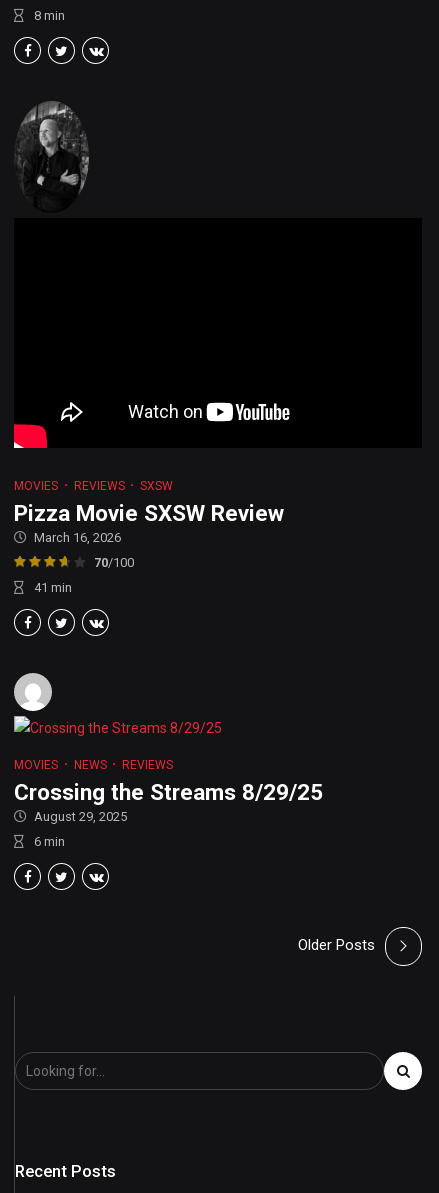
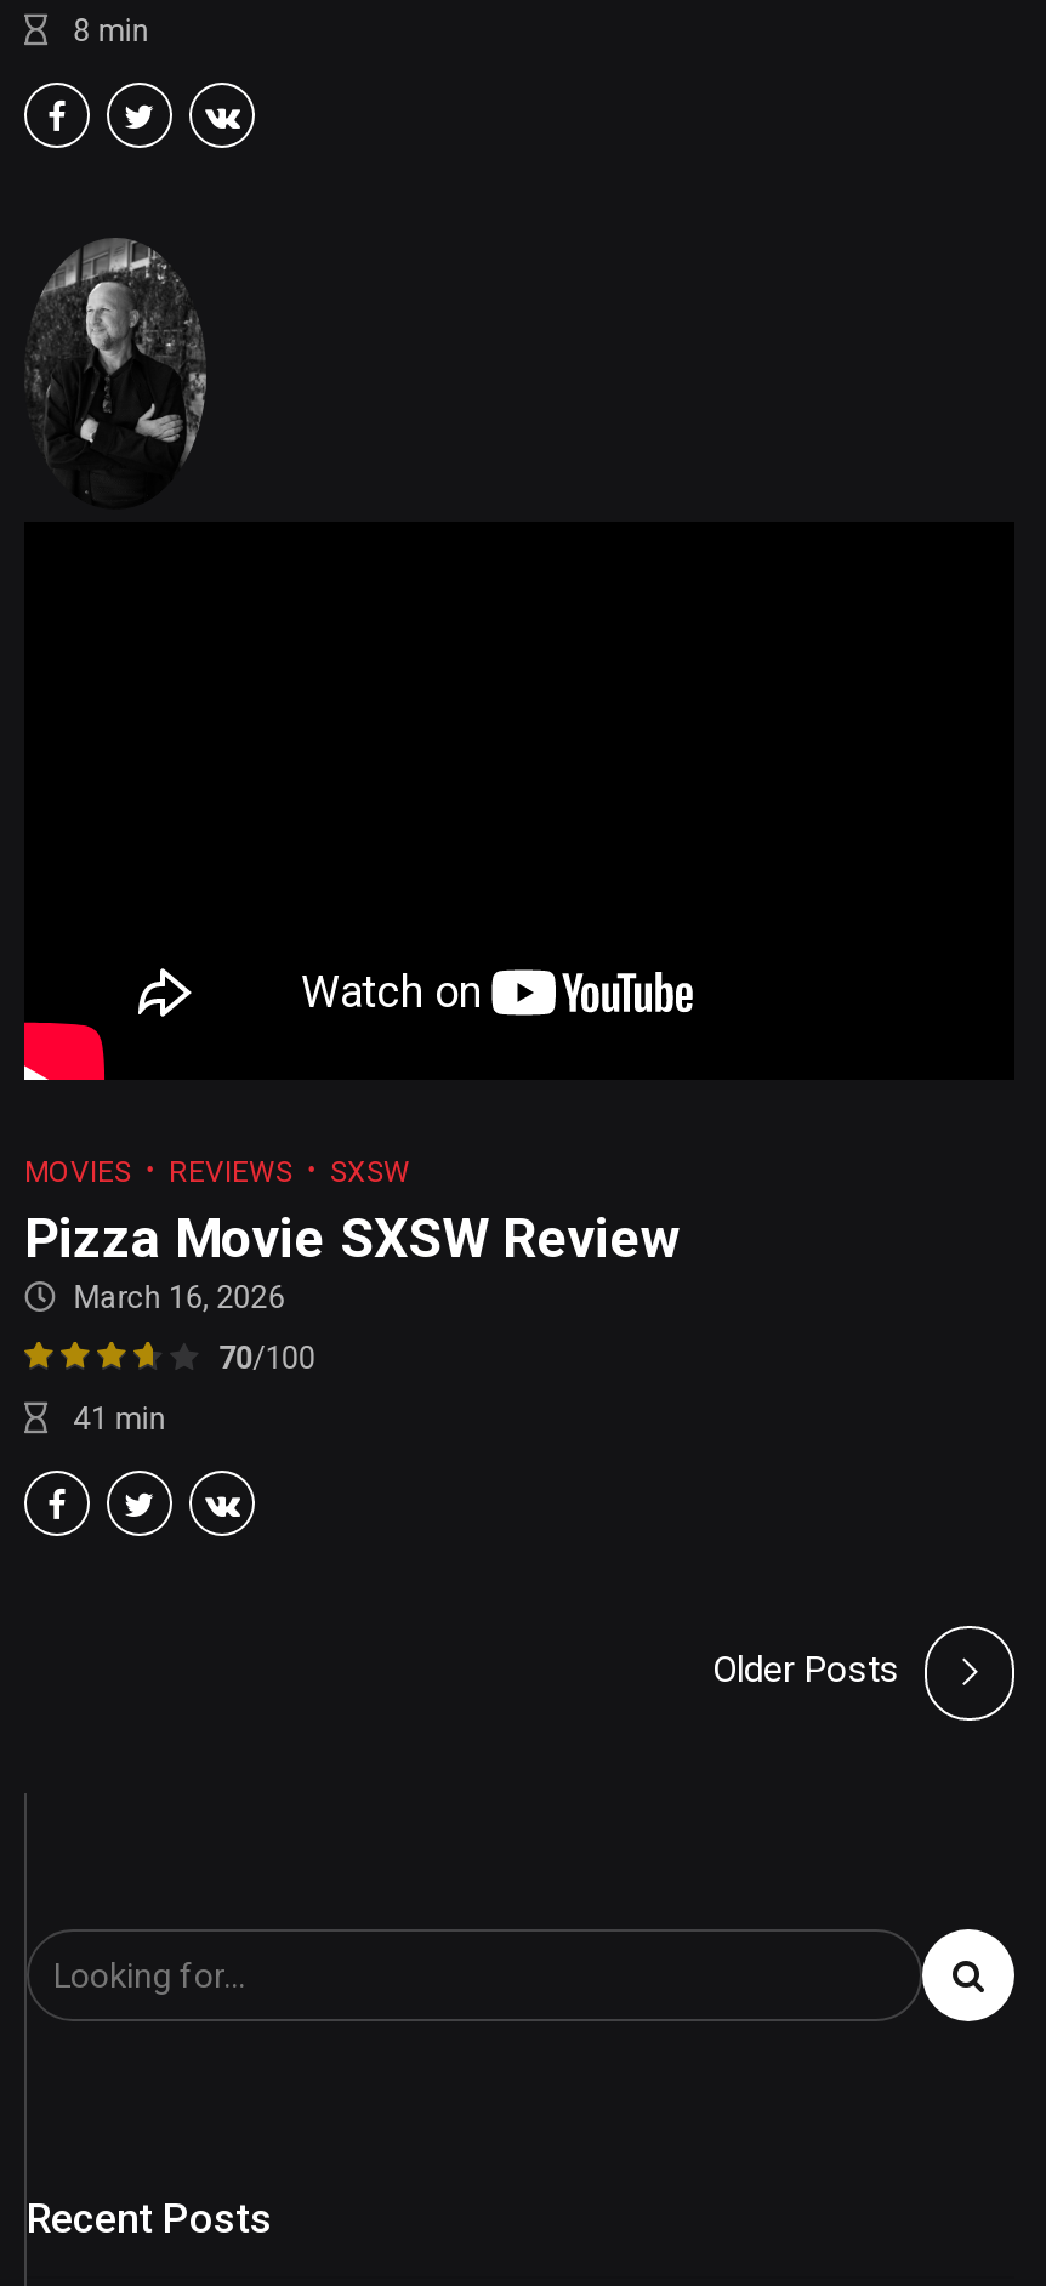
[13,672,323,848] [image] | MOVIES | NEWS | REVIEWS | Crossing the Streams 8/29/25 | August 29, 2025 | 6 min -> none

